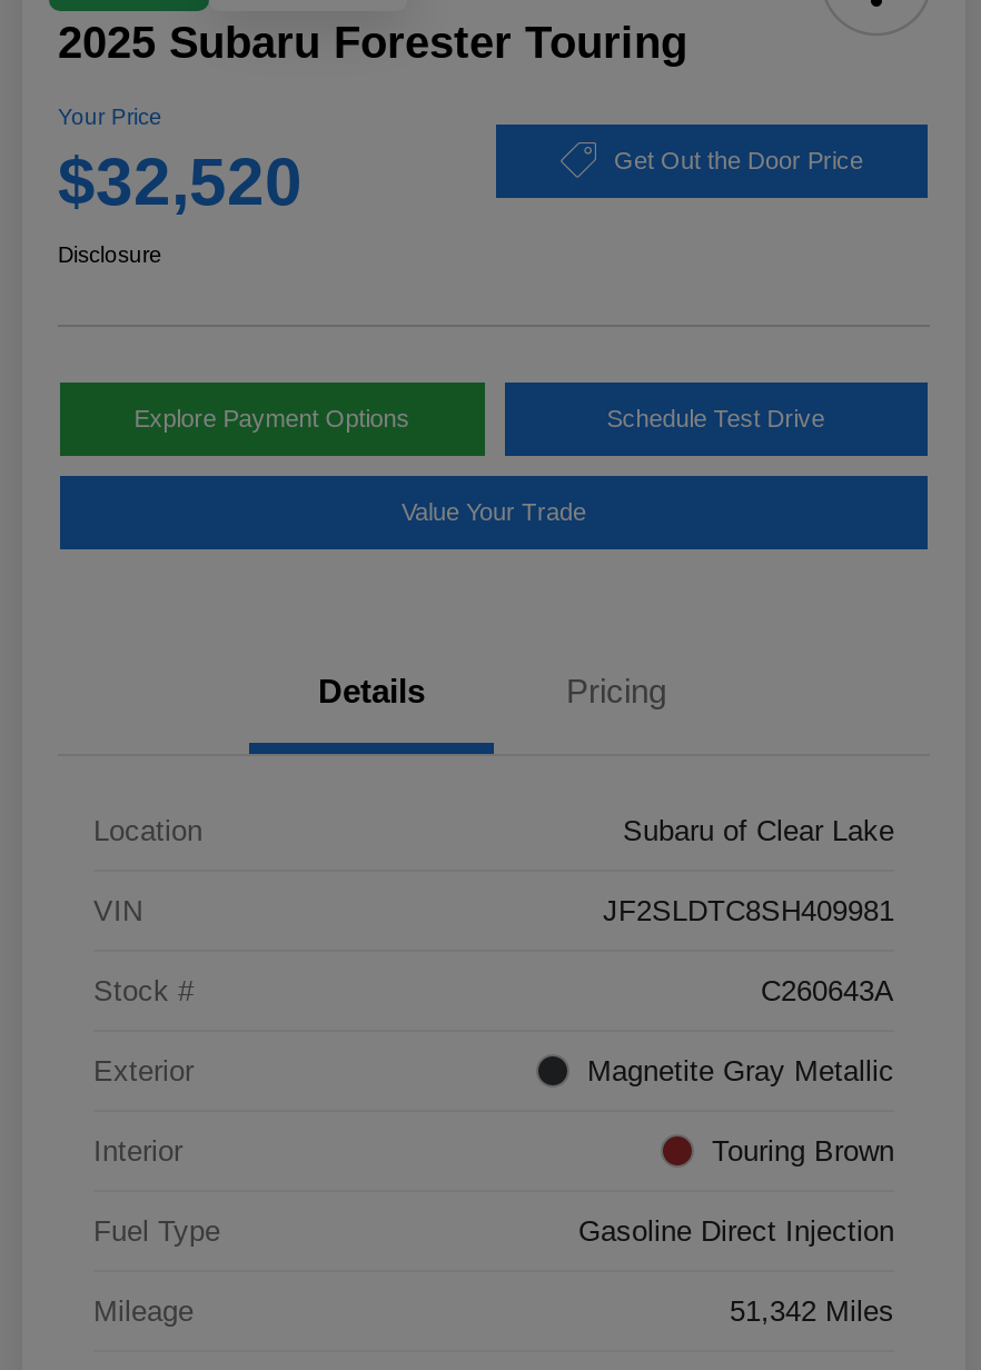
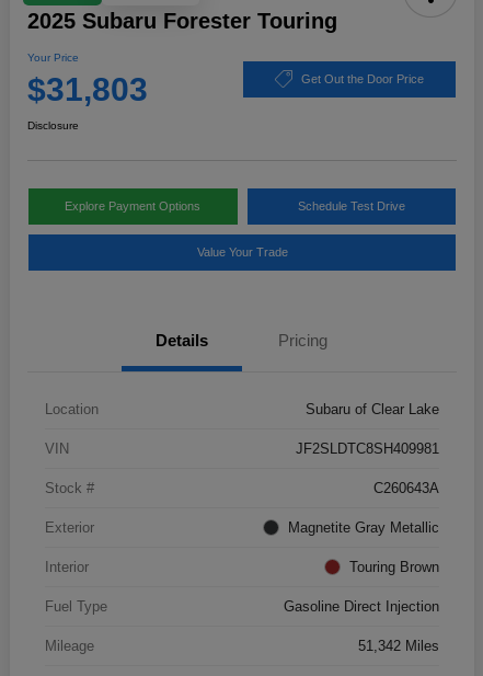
[58,145,303,218] $32,520 -> [27,71,148,107] $31,803

